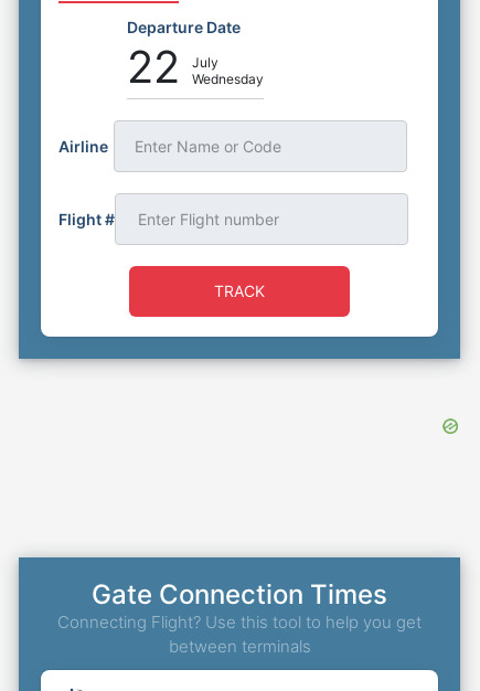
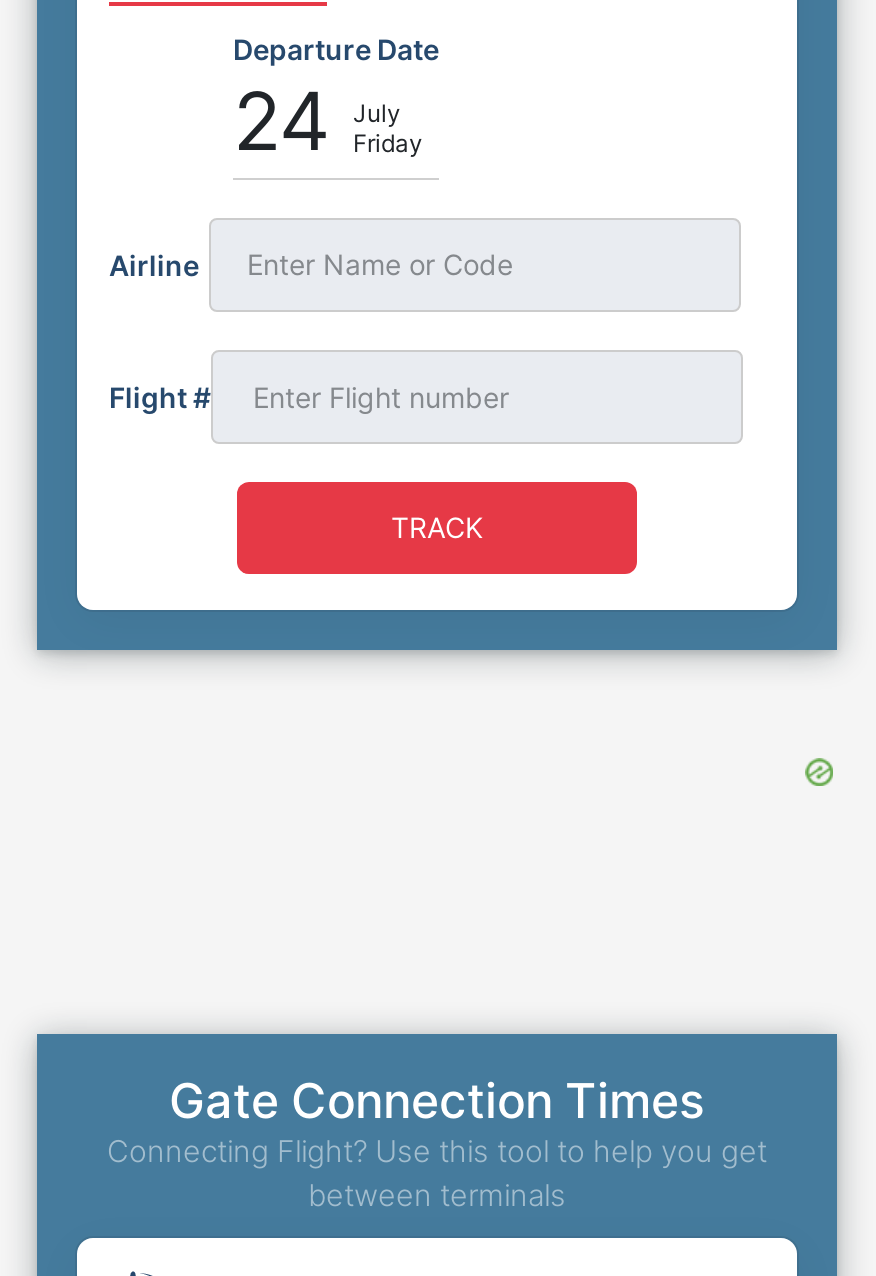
[127,40,180,94] 22 -> [233,72,331,170] 24
[192,70,264,87] Wednesday -> [353,128,423,158] Friday

